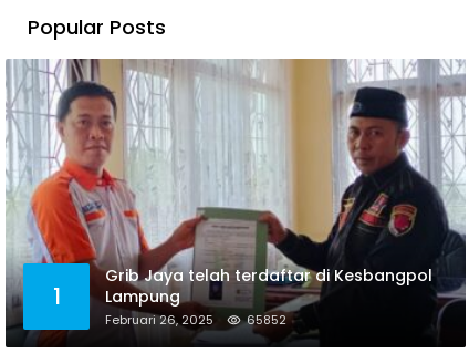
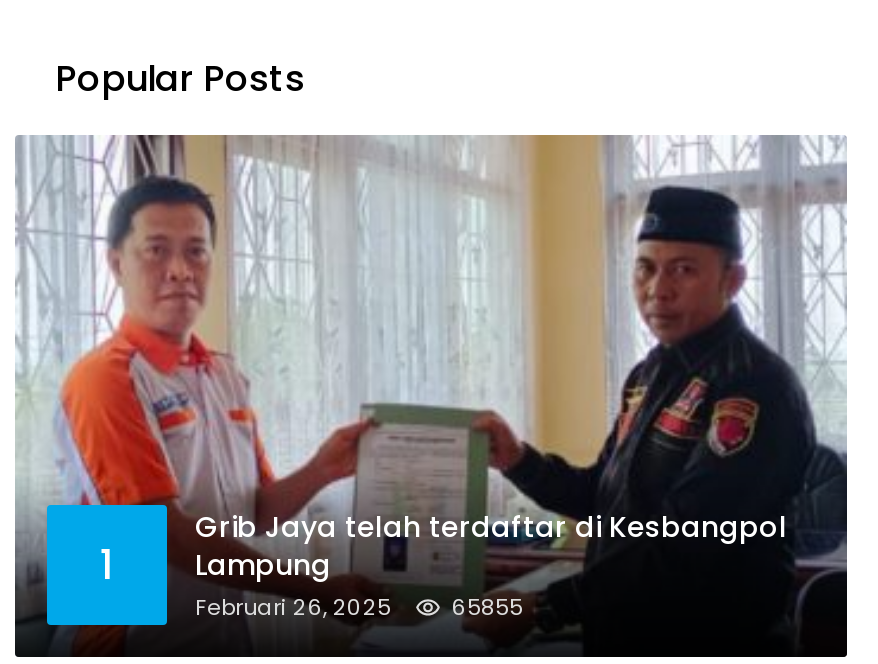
[105,311,286,329] Februari 26, 2025 65852 -> [195,591,523,623] Februari 26, 2025 65855

